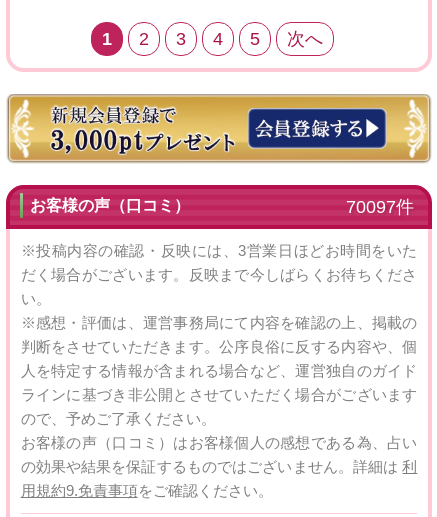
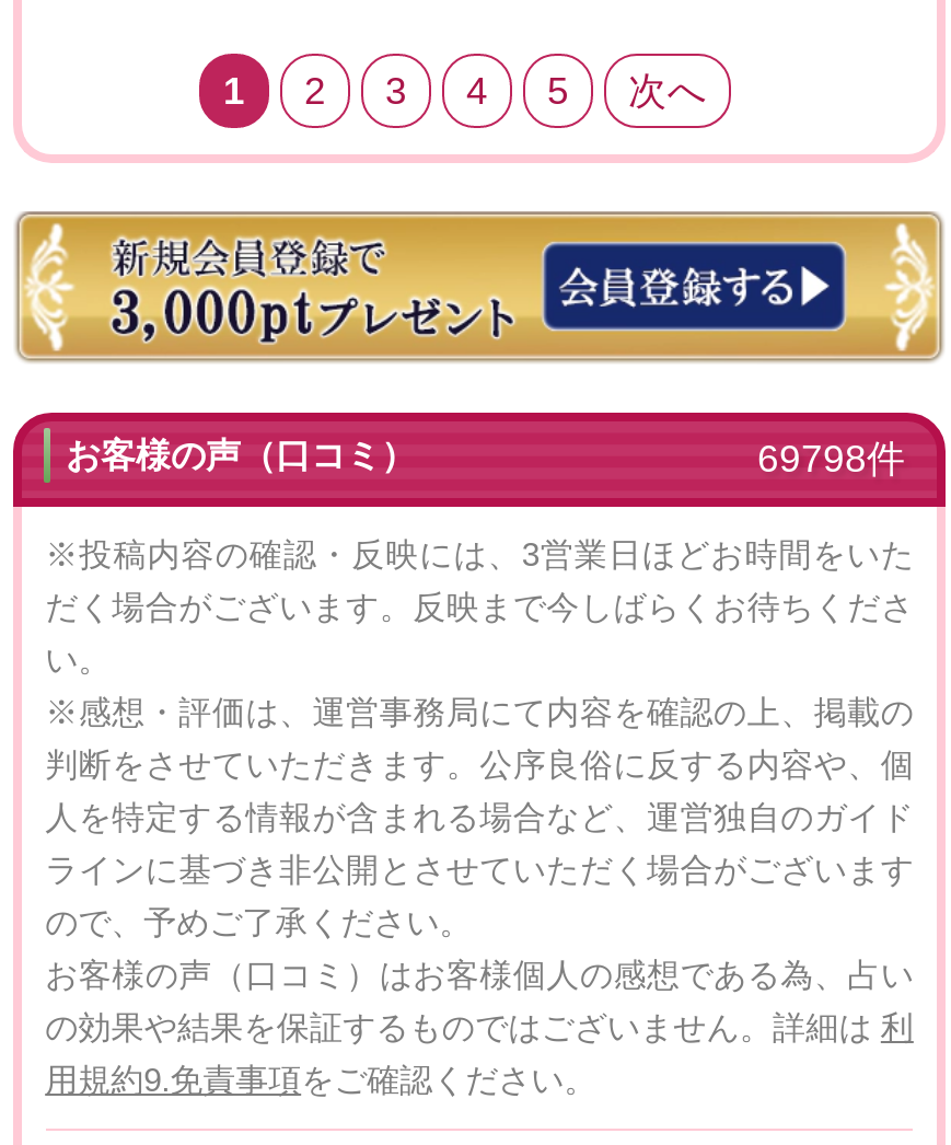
[346,197,414,217] 70097件 -> [757,437,906,481] 69798件

